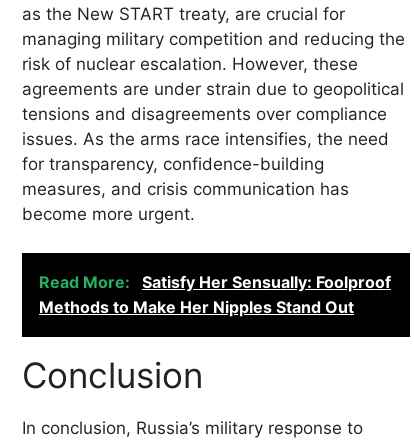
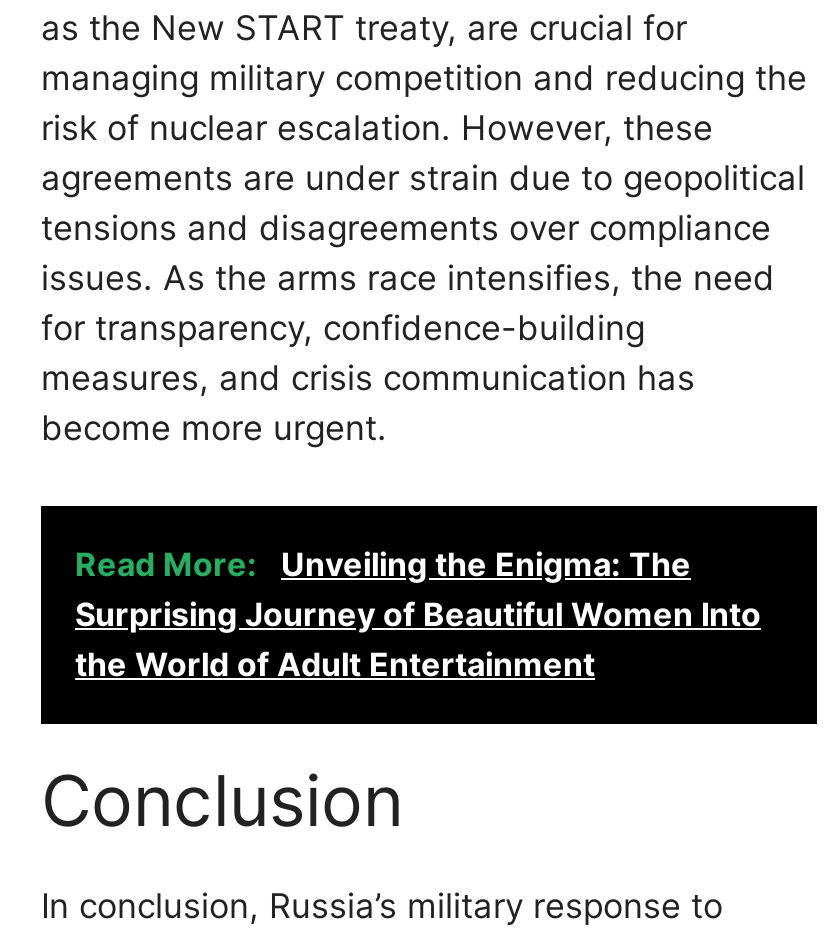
[39,271,391,316] Read More: Satisfy Her Sensually: Foolproof | Methods to Make Her Nipples Stand Out -> [75,543,761,683] Read More: Unveiling the Enigma: The | Surprising Journey of Beautiful Women Into | the World of Adult Entertainment

